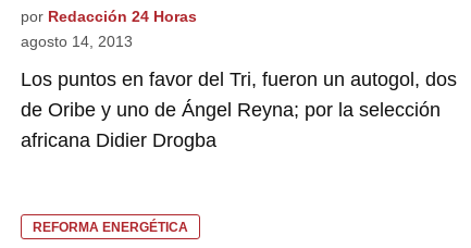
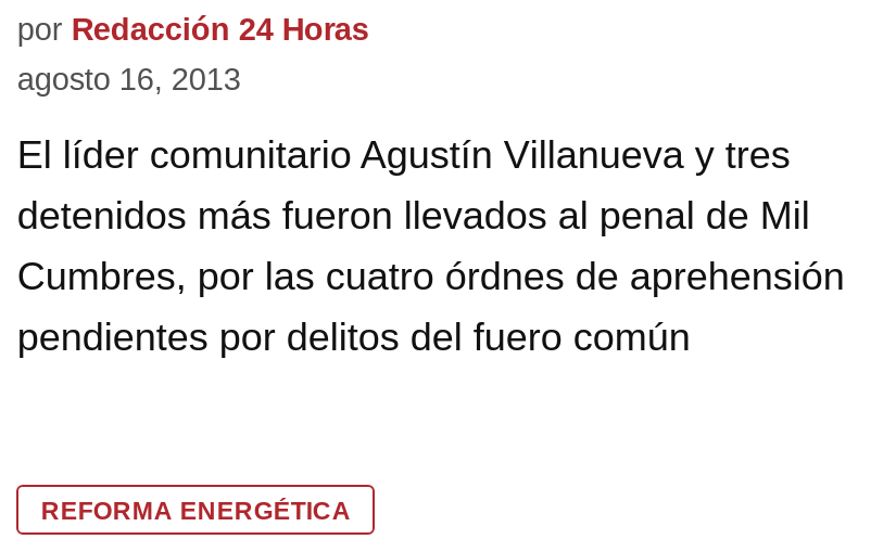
[21,33,133,50] agosto 14, 2013 -> [17,62,241,97] agosto 16, 2013
[21,69,457,151] Los puntos en favor del Tri, fueron un autogol, dos | de Oribe y uno de Ángel Reyna; por la selección | africana Didier Drogba -> [17,133,845,359] El líder comunitario Agustín Villanueva y tres | detenidos más fueron llevados al penal de Mil | Cumbres, por las cuatro órdnes de aprehensión | pendientes por delitos del fuero común

